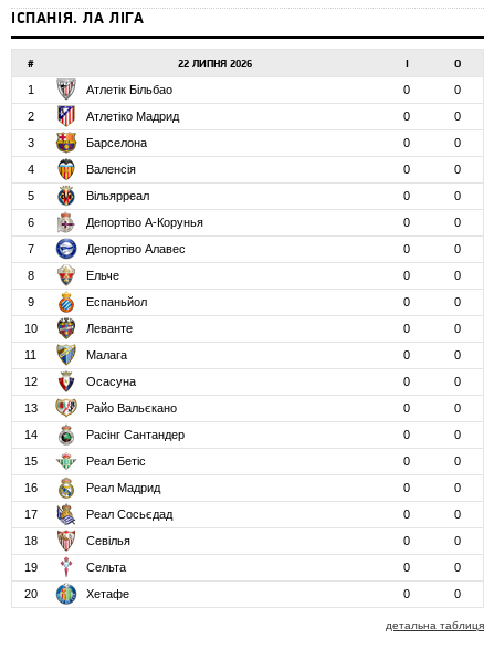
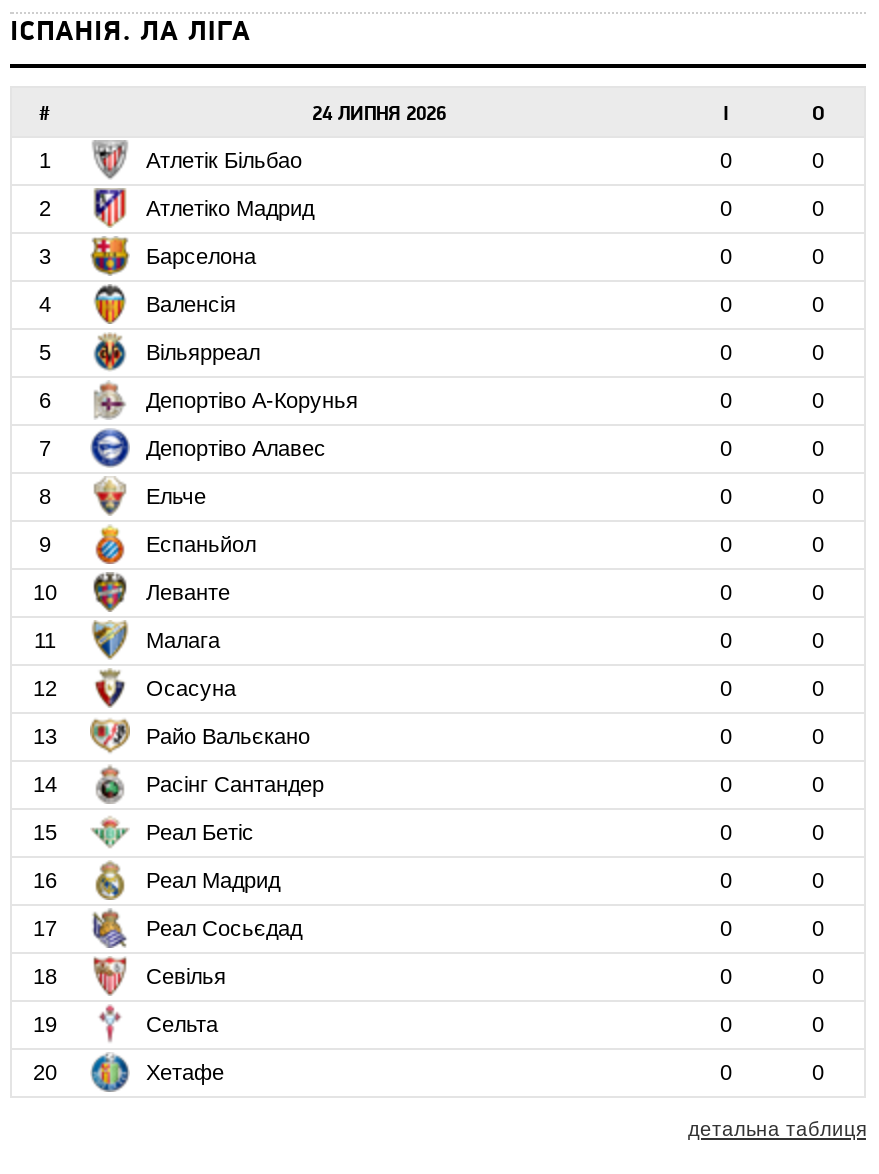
[178,59,252,71] 22 ЛИПНЯ 2026 -> [312,104,446,126] 24 ЛИПНЯ 2026

